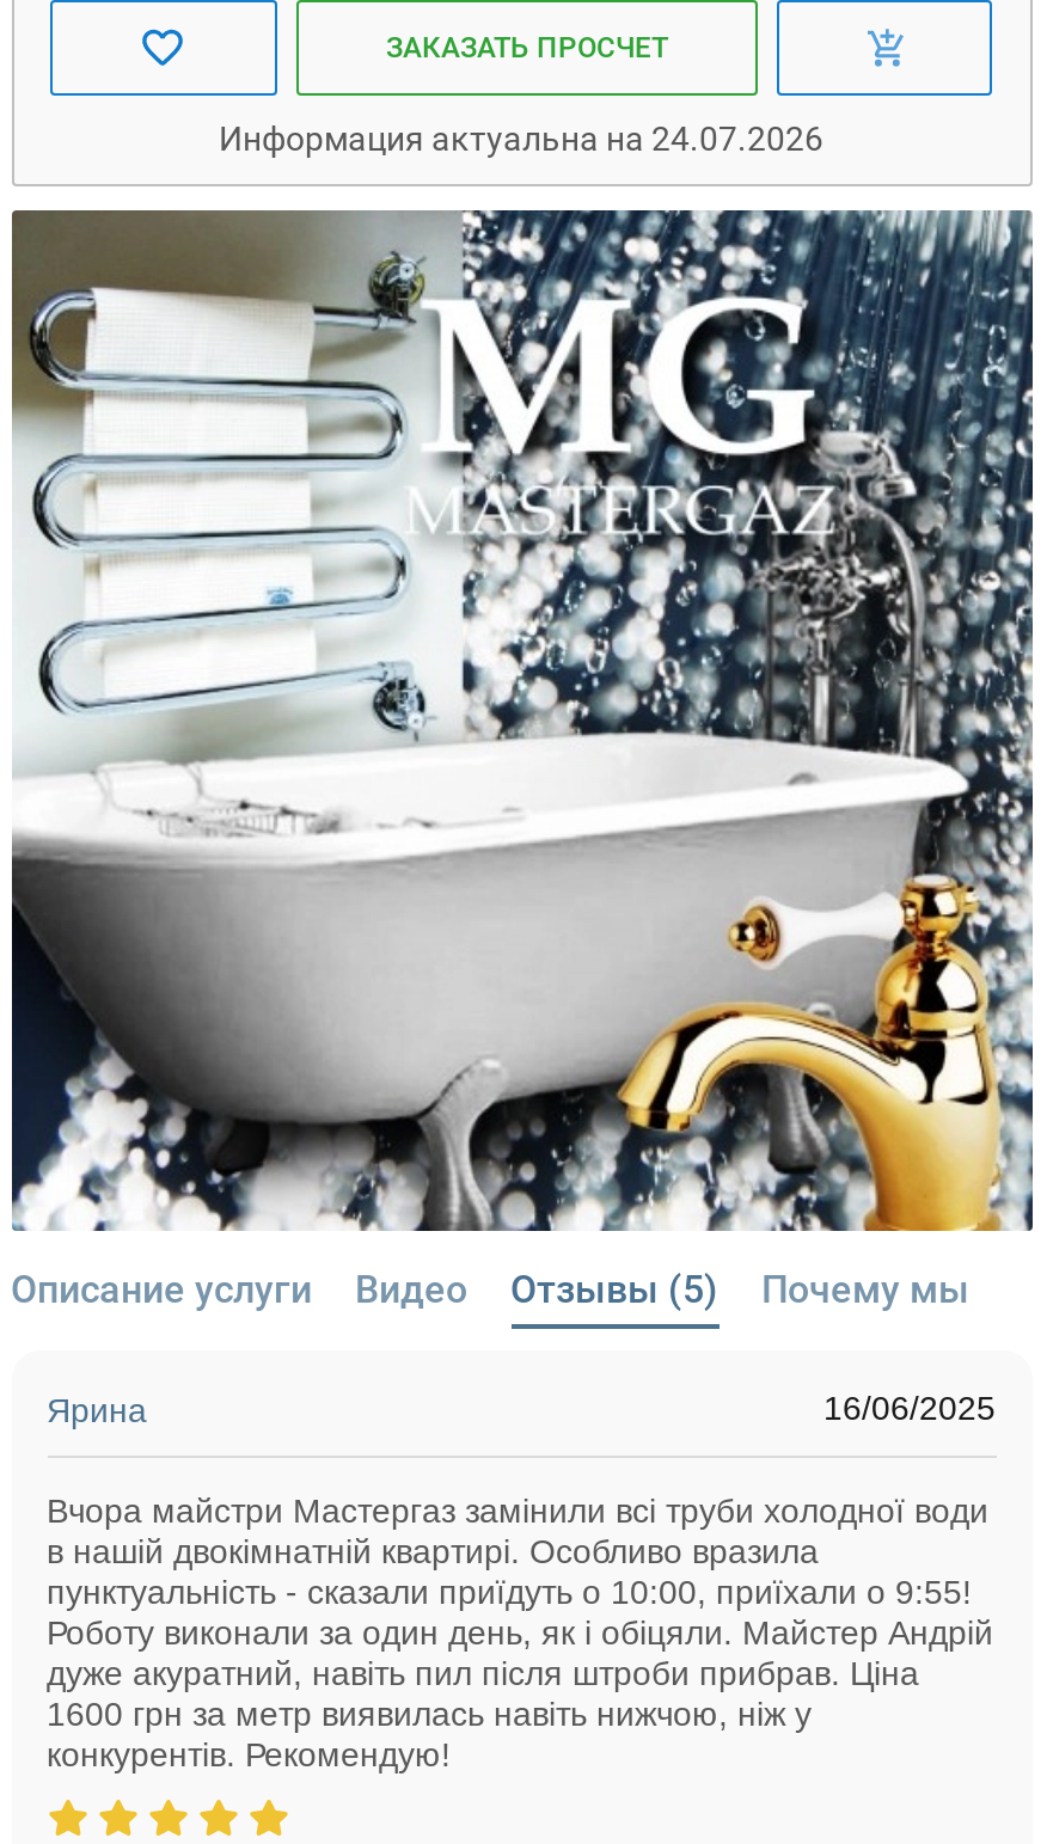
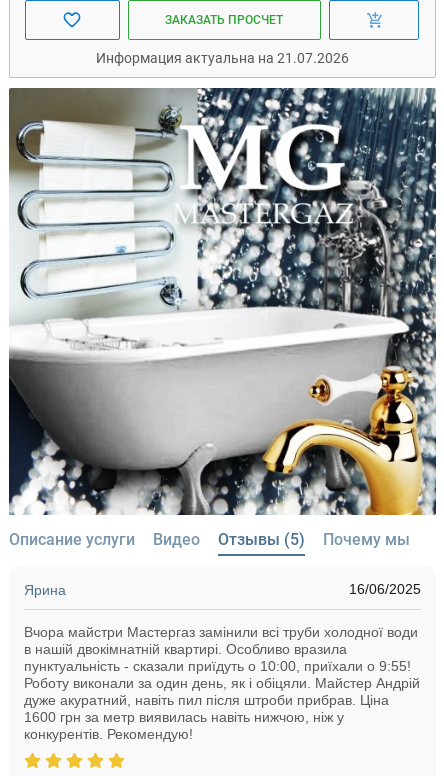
[219,120,823,158] Информация актуальна на 24.07.2026 -> [95,50,348,66] Информация актуальна на 21.07.2026

